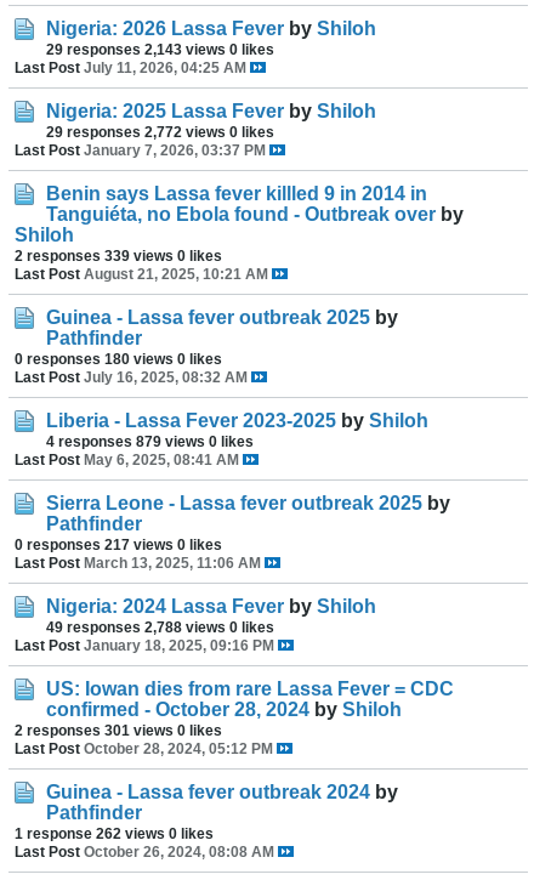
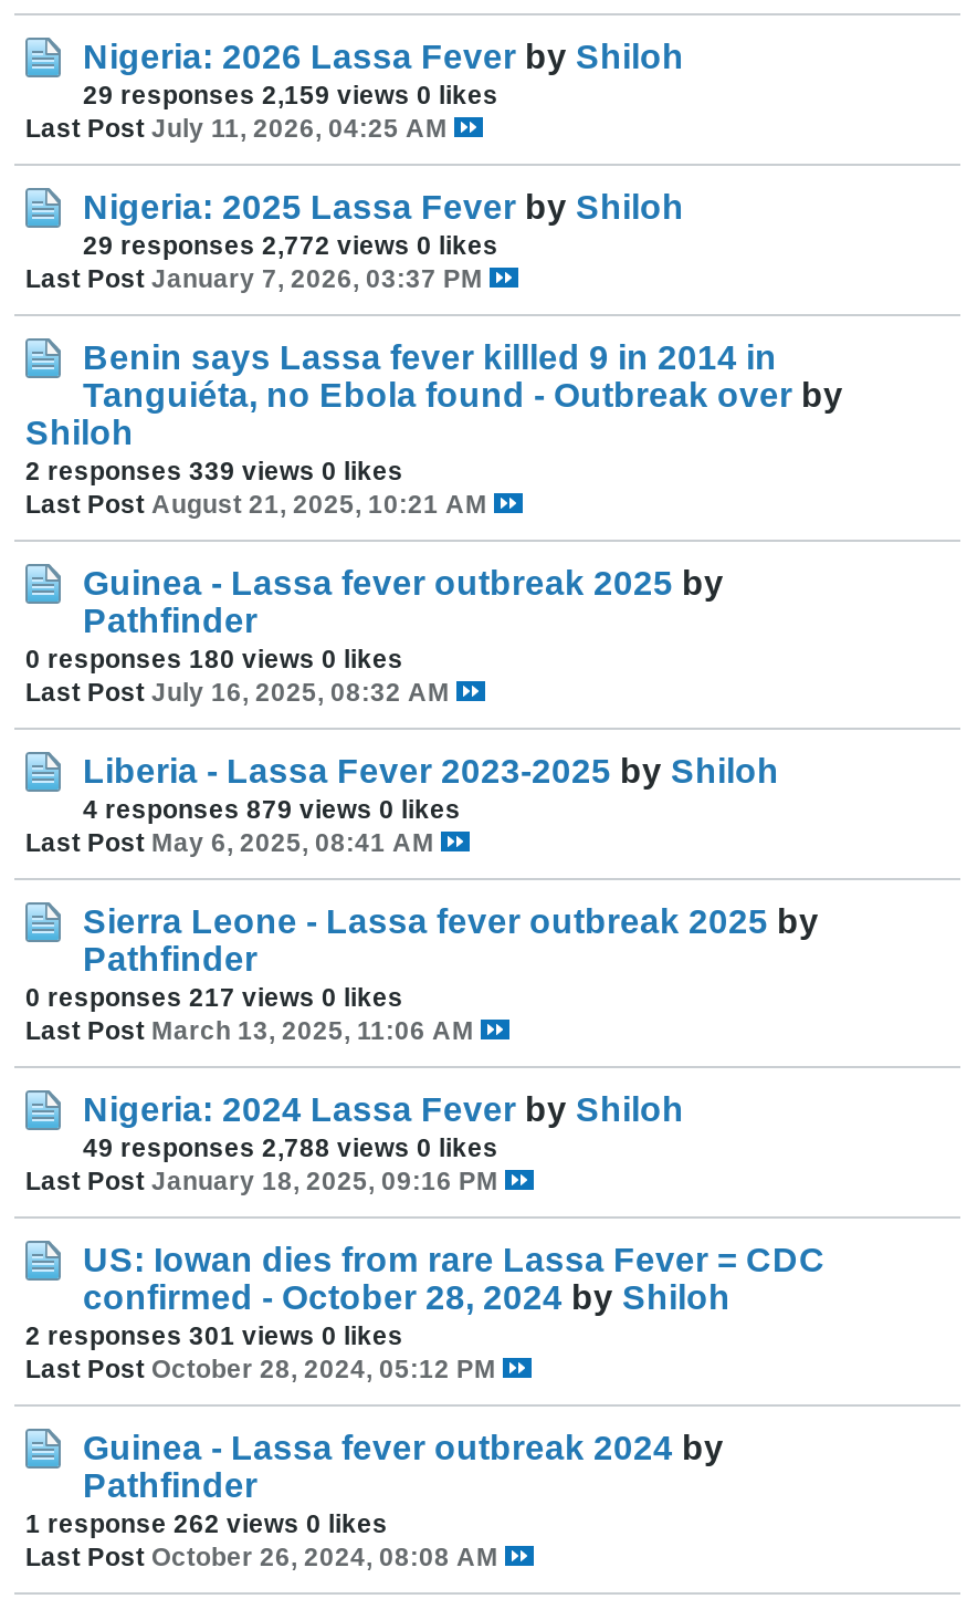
[46,41,274,57] 29 responses 2,143 views 0 likes -> [83,80,498,108] 29 responses 2,159 views 0 likes

